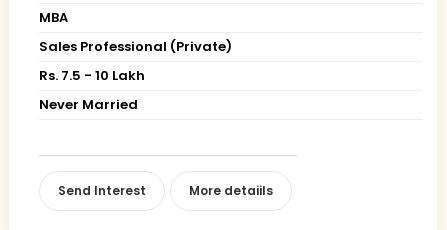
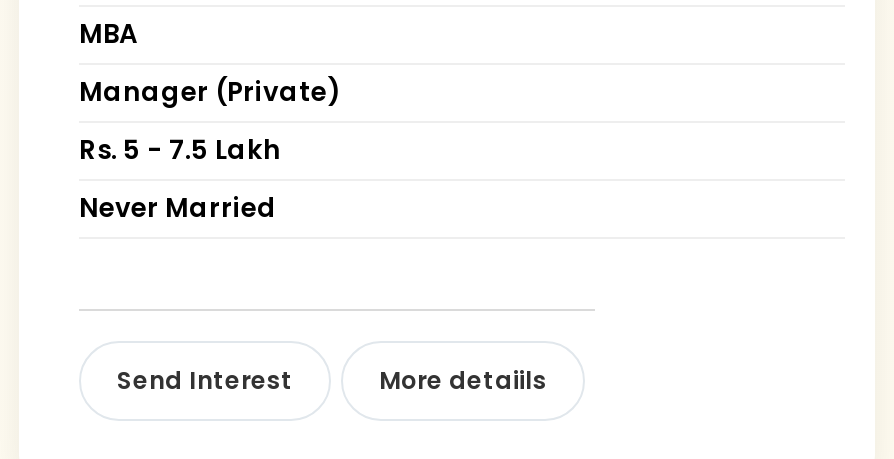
[39,37,232,56] Sales Professional (Private) -> [79,73,339,111] Manager (Private)
[39,66,145,85] Rs. 7.5 - 10 Lakh -> [79,131,281,169] Rs. 5 - 7.5 Lakh

